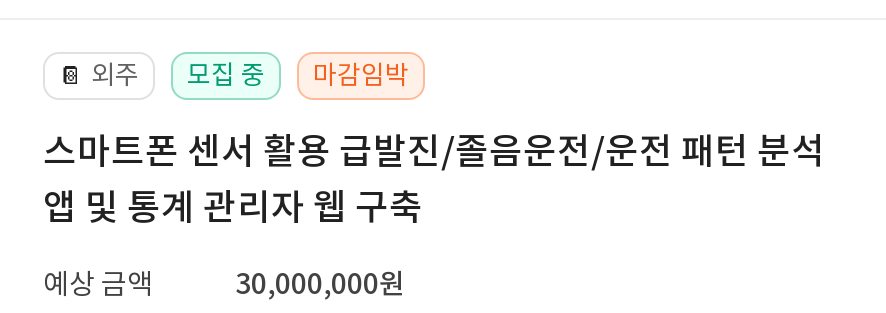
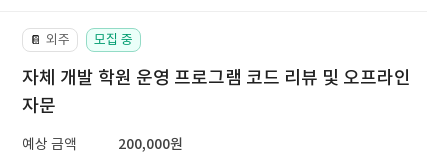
[43,58,825,230] 마감임박 | 스마트폰 센서 활용 급발진/졸음운전/운전 패턴 분석 | 앱 및 통계 관리자 웹 구축 -> [22,66,411,117] 자체 개발 학원 운영 프로그램 코드 리뷰 및 오프라인 | 자문
[235,266,405,302] 30,000,000원 -> [118,135,183,153] 200,000원

